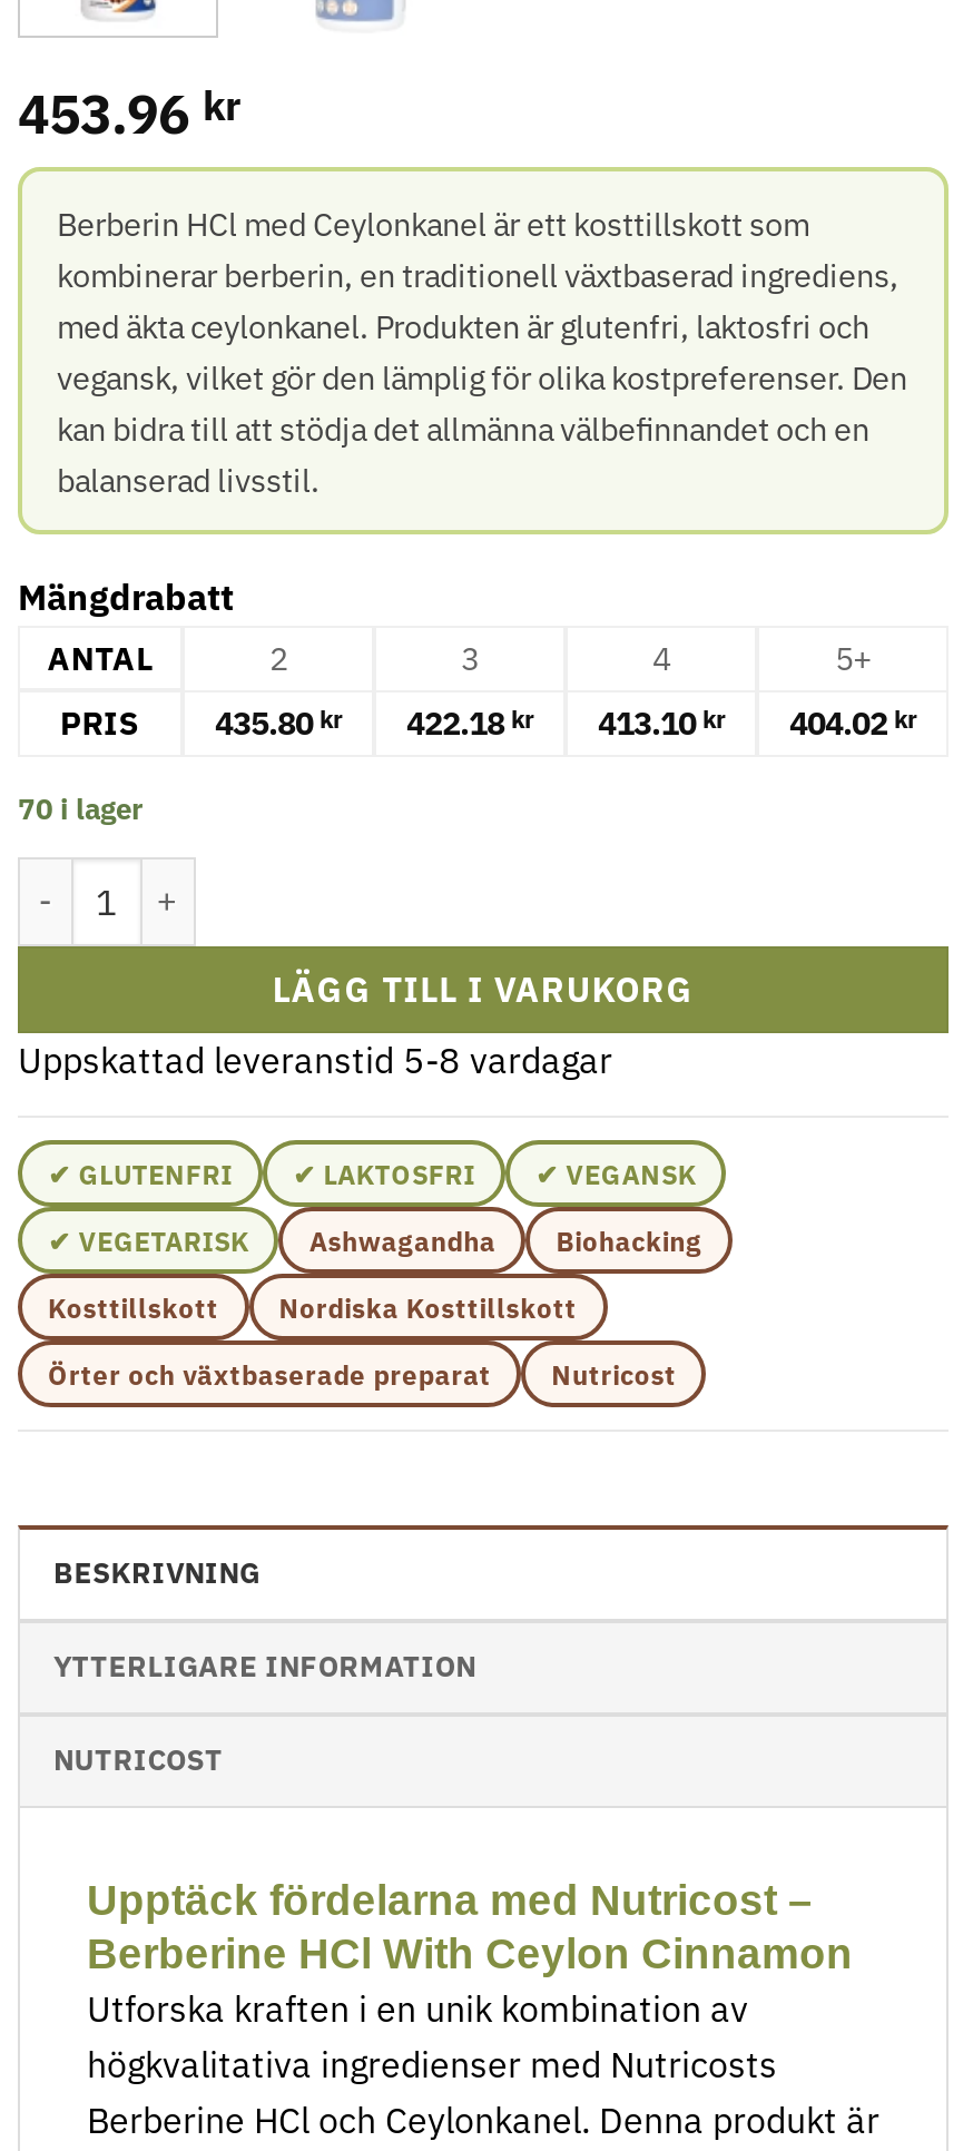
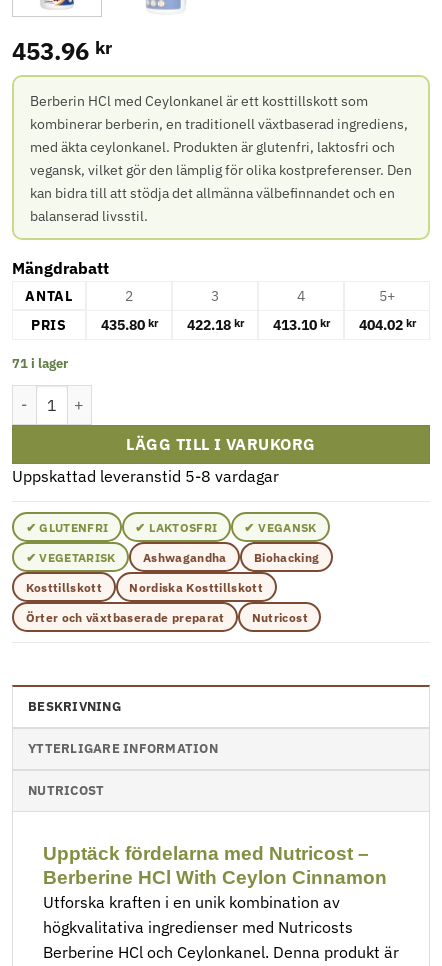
[18,791,142,829] 70 i lager -> [12,355,68,372] 71 i lager

